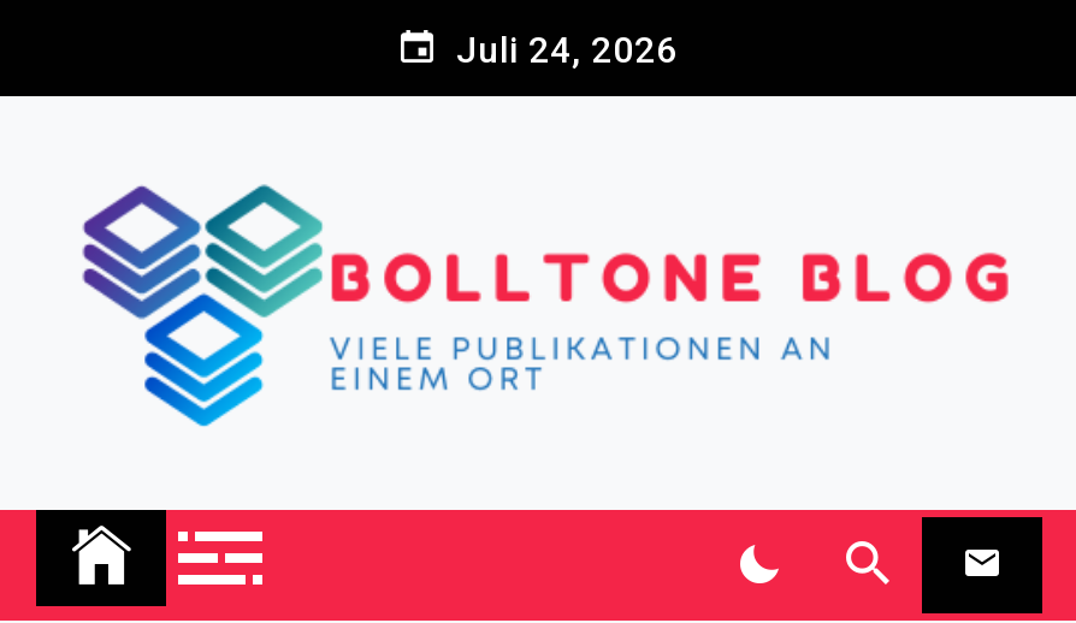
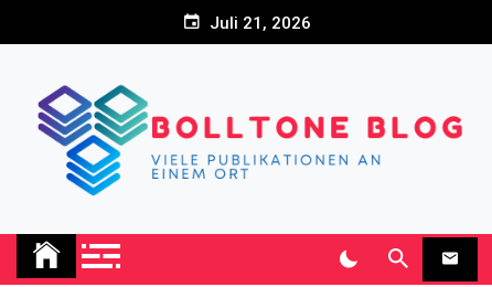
[447,29,678,72] Juli 24, 2026 -> [205,13,311,33] Juli 21, 2026

